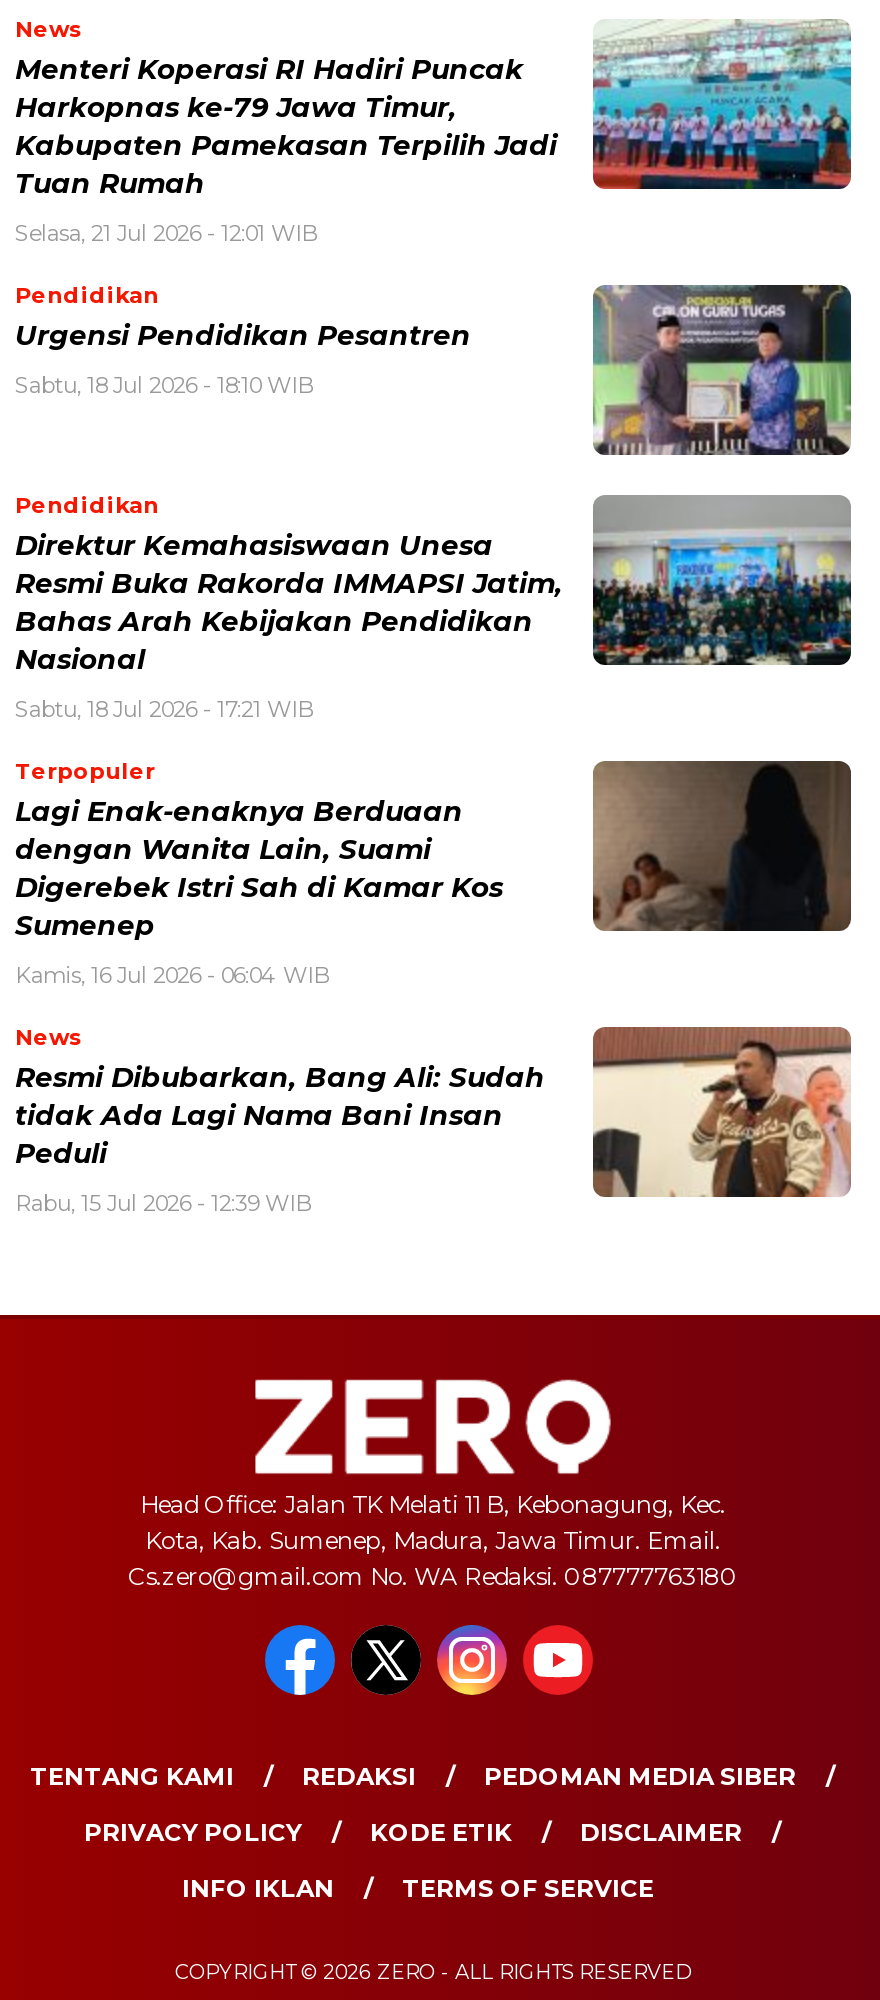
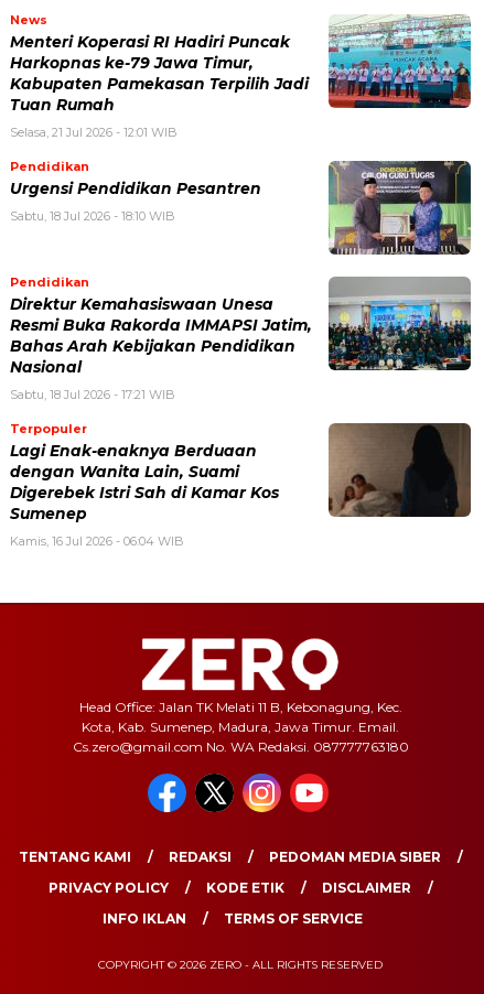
[15,1022,853,1216] [image] | News | Resmi Dibubarkan, Bang Ali: Sudah | tidak Ada Lagi Nama Bani Insan | Peduli | Rabu, 15 Jul 2026 - 12:39 WIB -> none

